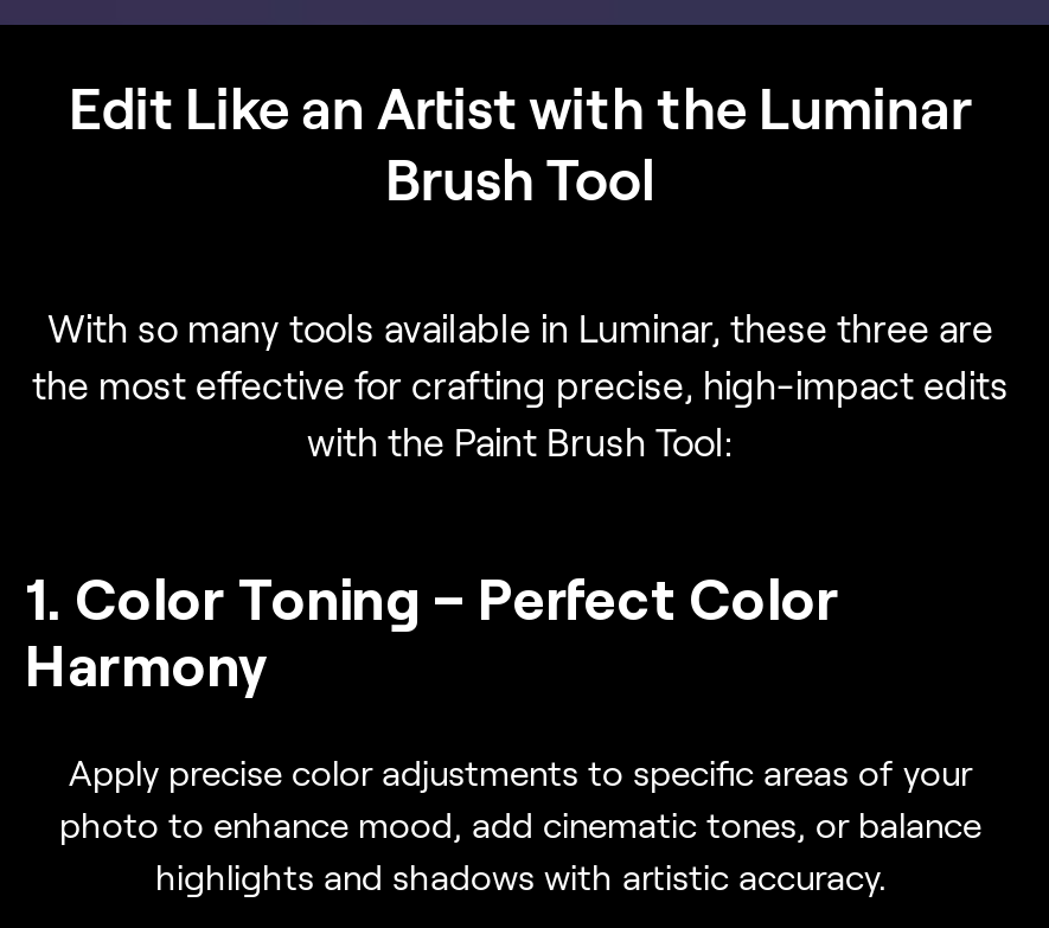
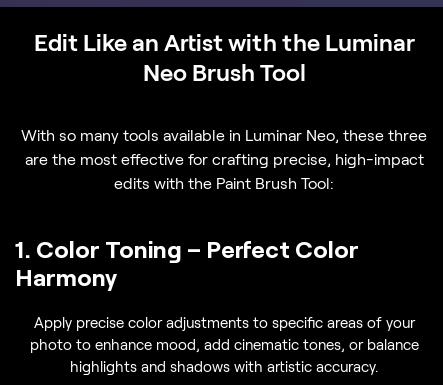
[385,144,655,213] Brush Tool -> [142,57,305,86] Neo Brush Tool
[32,306,1009,464] With so many tools available in Luminar, these three are | the most effective for crafting precise, high-impact edits | with the Paint Brush Tool: -> [21,125,427,192] With so many tools available in Luminar Neo, these three | are the most effective for crafting precise, high-impact | edits with the Paint Brush Tool:

